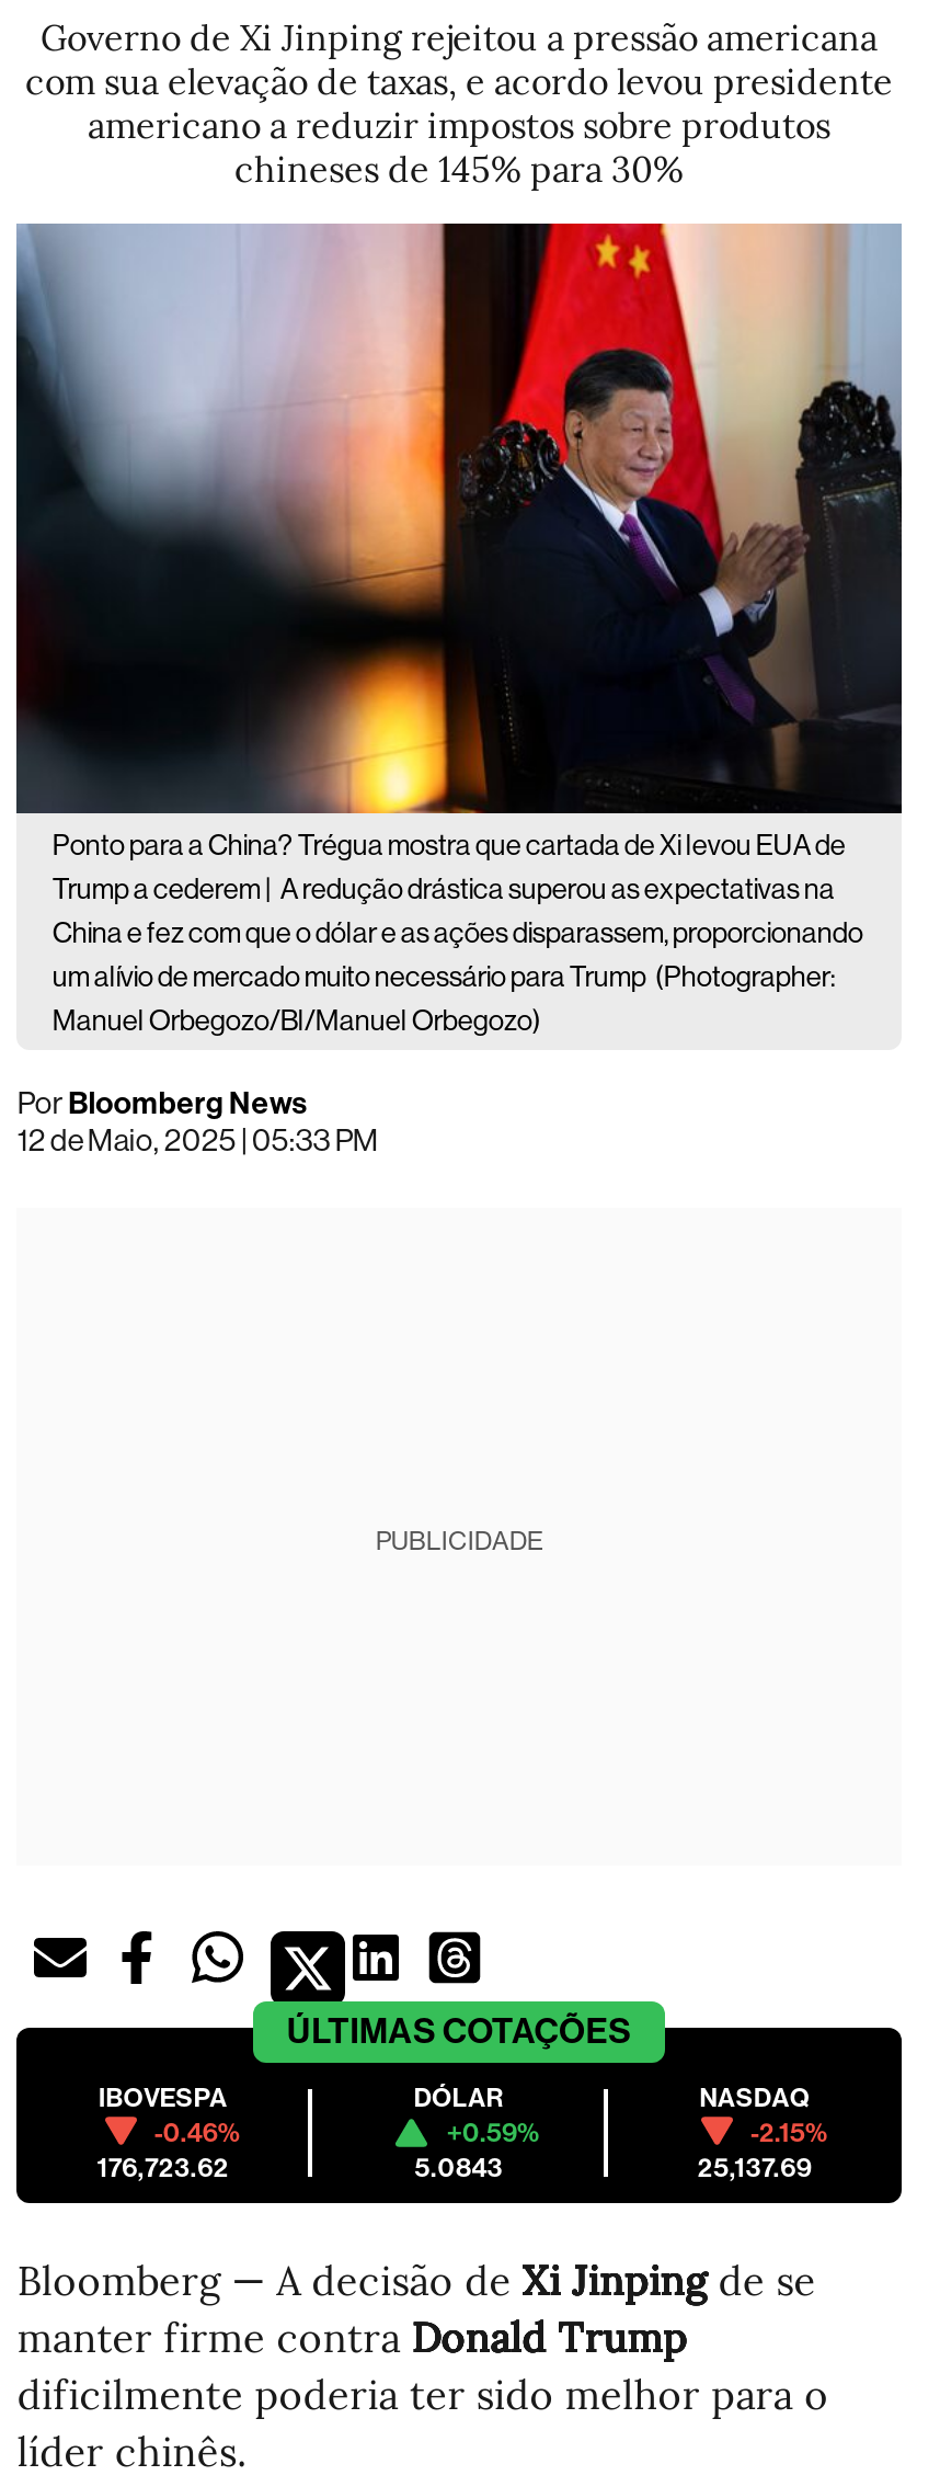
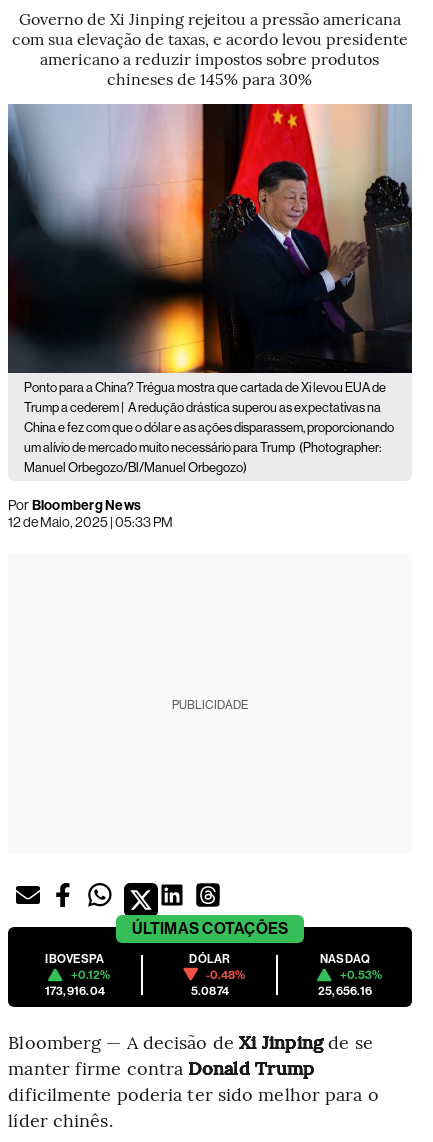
[154,2117,240,2148] -0.46% -> [71,968,110,982] +0.12%
[447,2117,539,2148] +0.59% -> [206,968,245,982] -0.48%
[750,2117,827,2148] -2.15% -> [339,968,381,982] +0.53%
[97,2152,229,2183] 176,723.62 -> [45,984,105,998] 173,916.04
[415,2152,503,2183] 5.0843 -> [191,984,229,998] 5.0874
[698,2152,812,2183] 25,137.69 -> [318,984,372,998] 25,656.16

